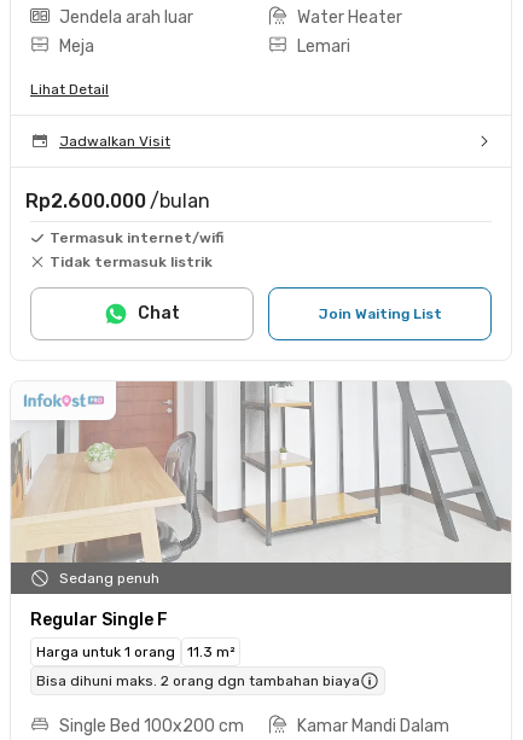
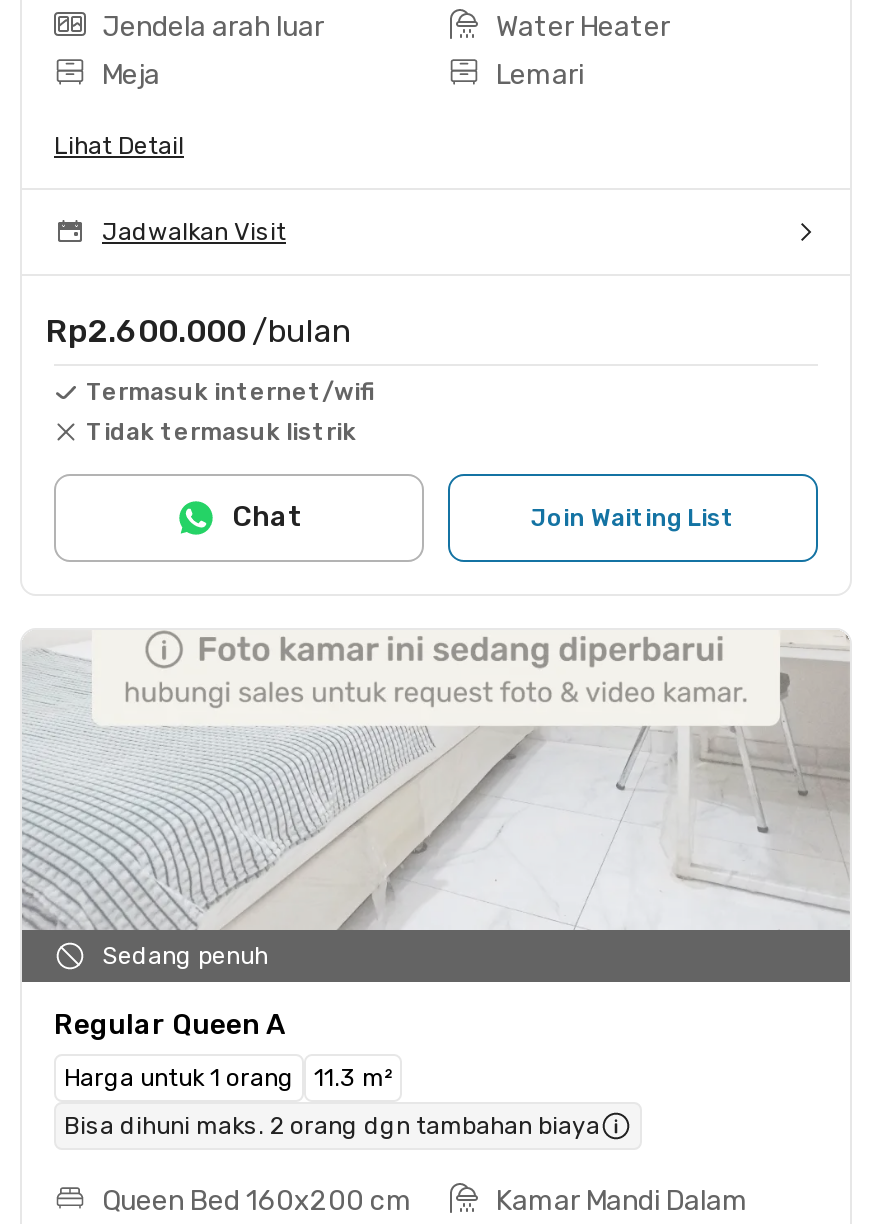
[11,380,511,630] [image] | Regular Single F -> [22,628,852,1041] [image] | Regular Queen A
[59,715,244,736] Single Bed 100x200 cm -> [102,1183,412,1217] Queen Bed 160x200 cm

